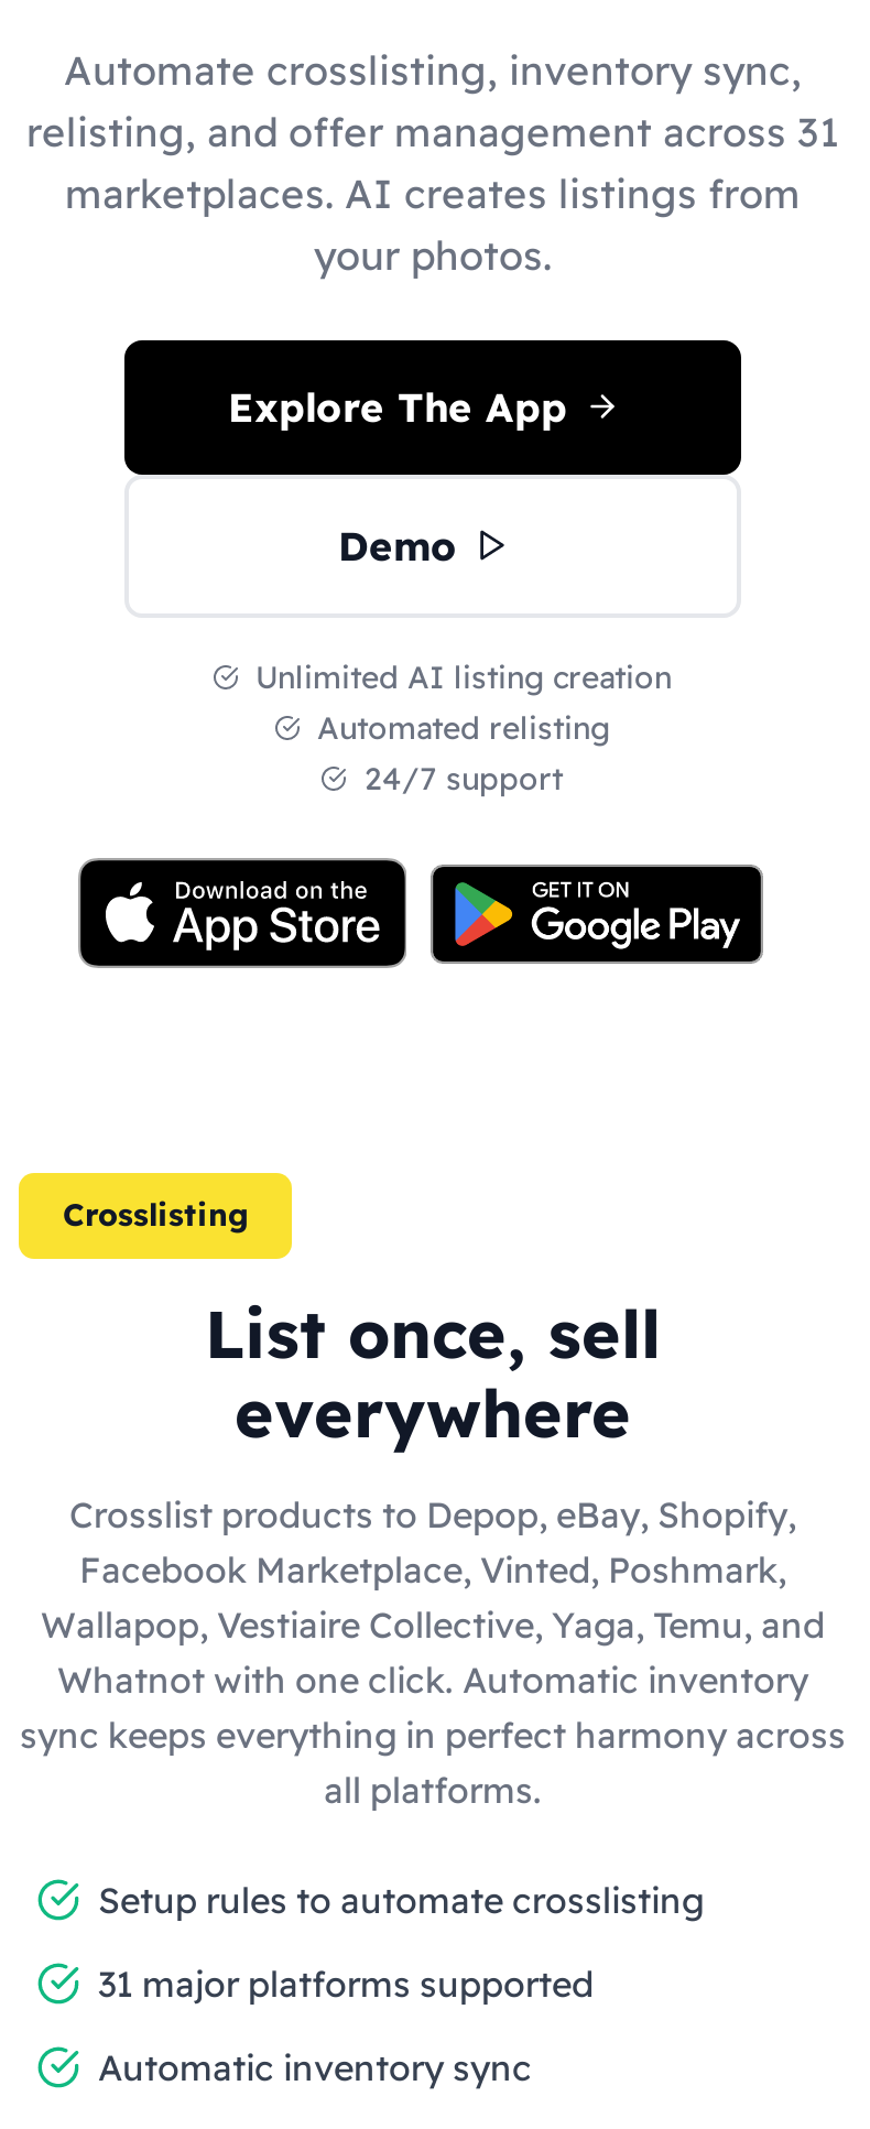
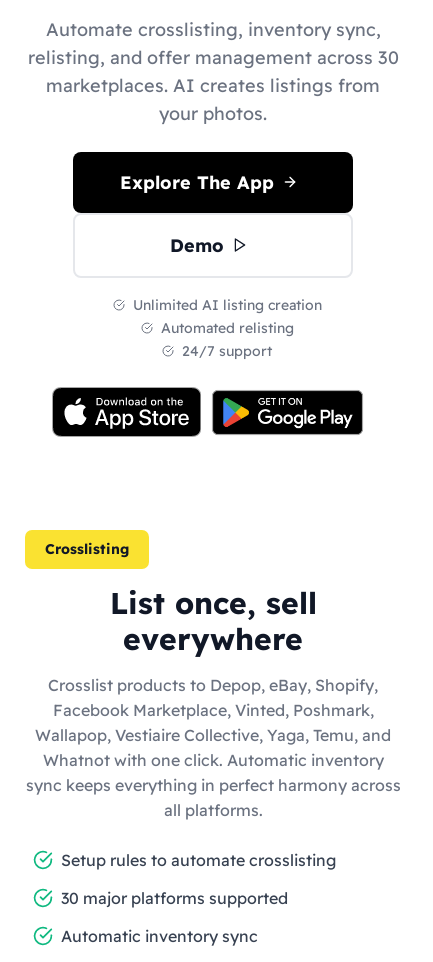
[26,106,839,156] relisting, and offer management across 31 -> [27,45,398,68] relisting, and offer management across 30
[98,1960,594,2005] 31 major platforms supported -> [61,887,288,907] 30 major platforms supported

